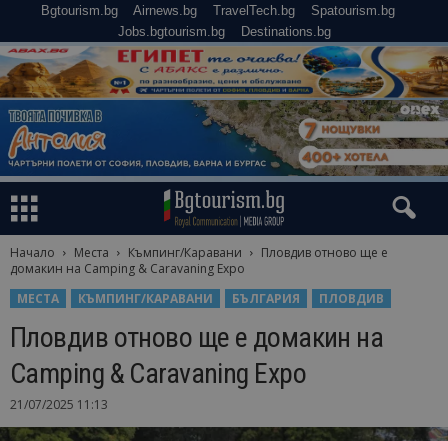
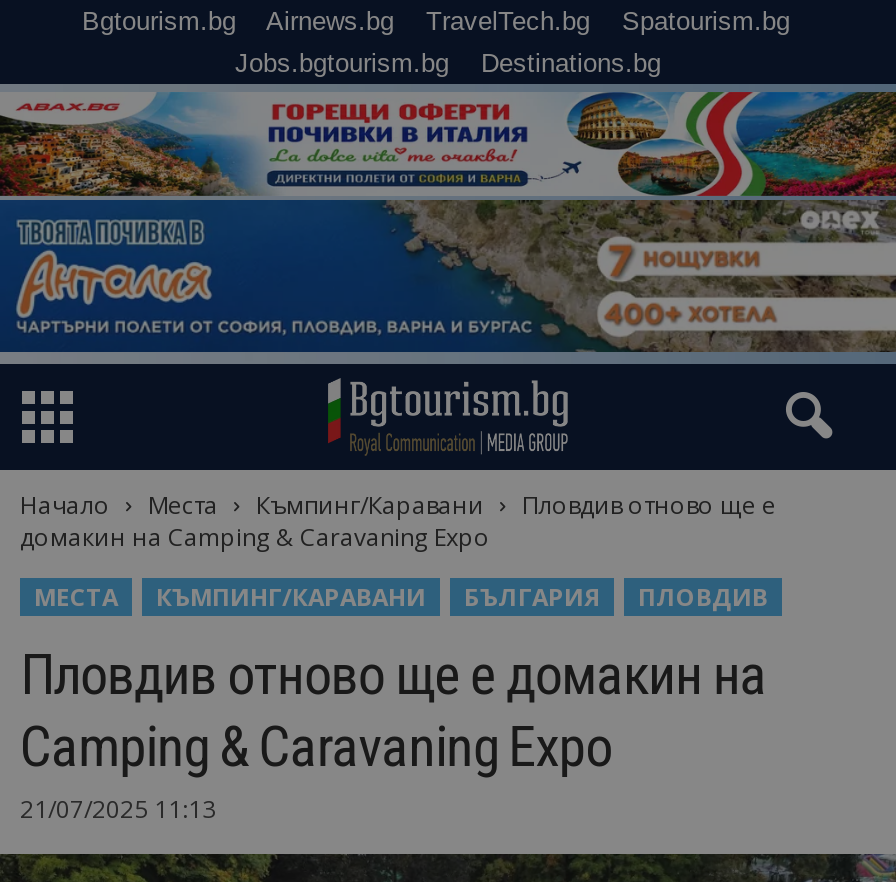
[3,45,445,99] [image] -> [6,90,890,198] [image]

